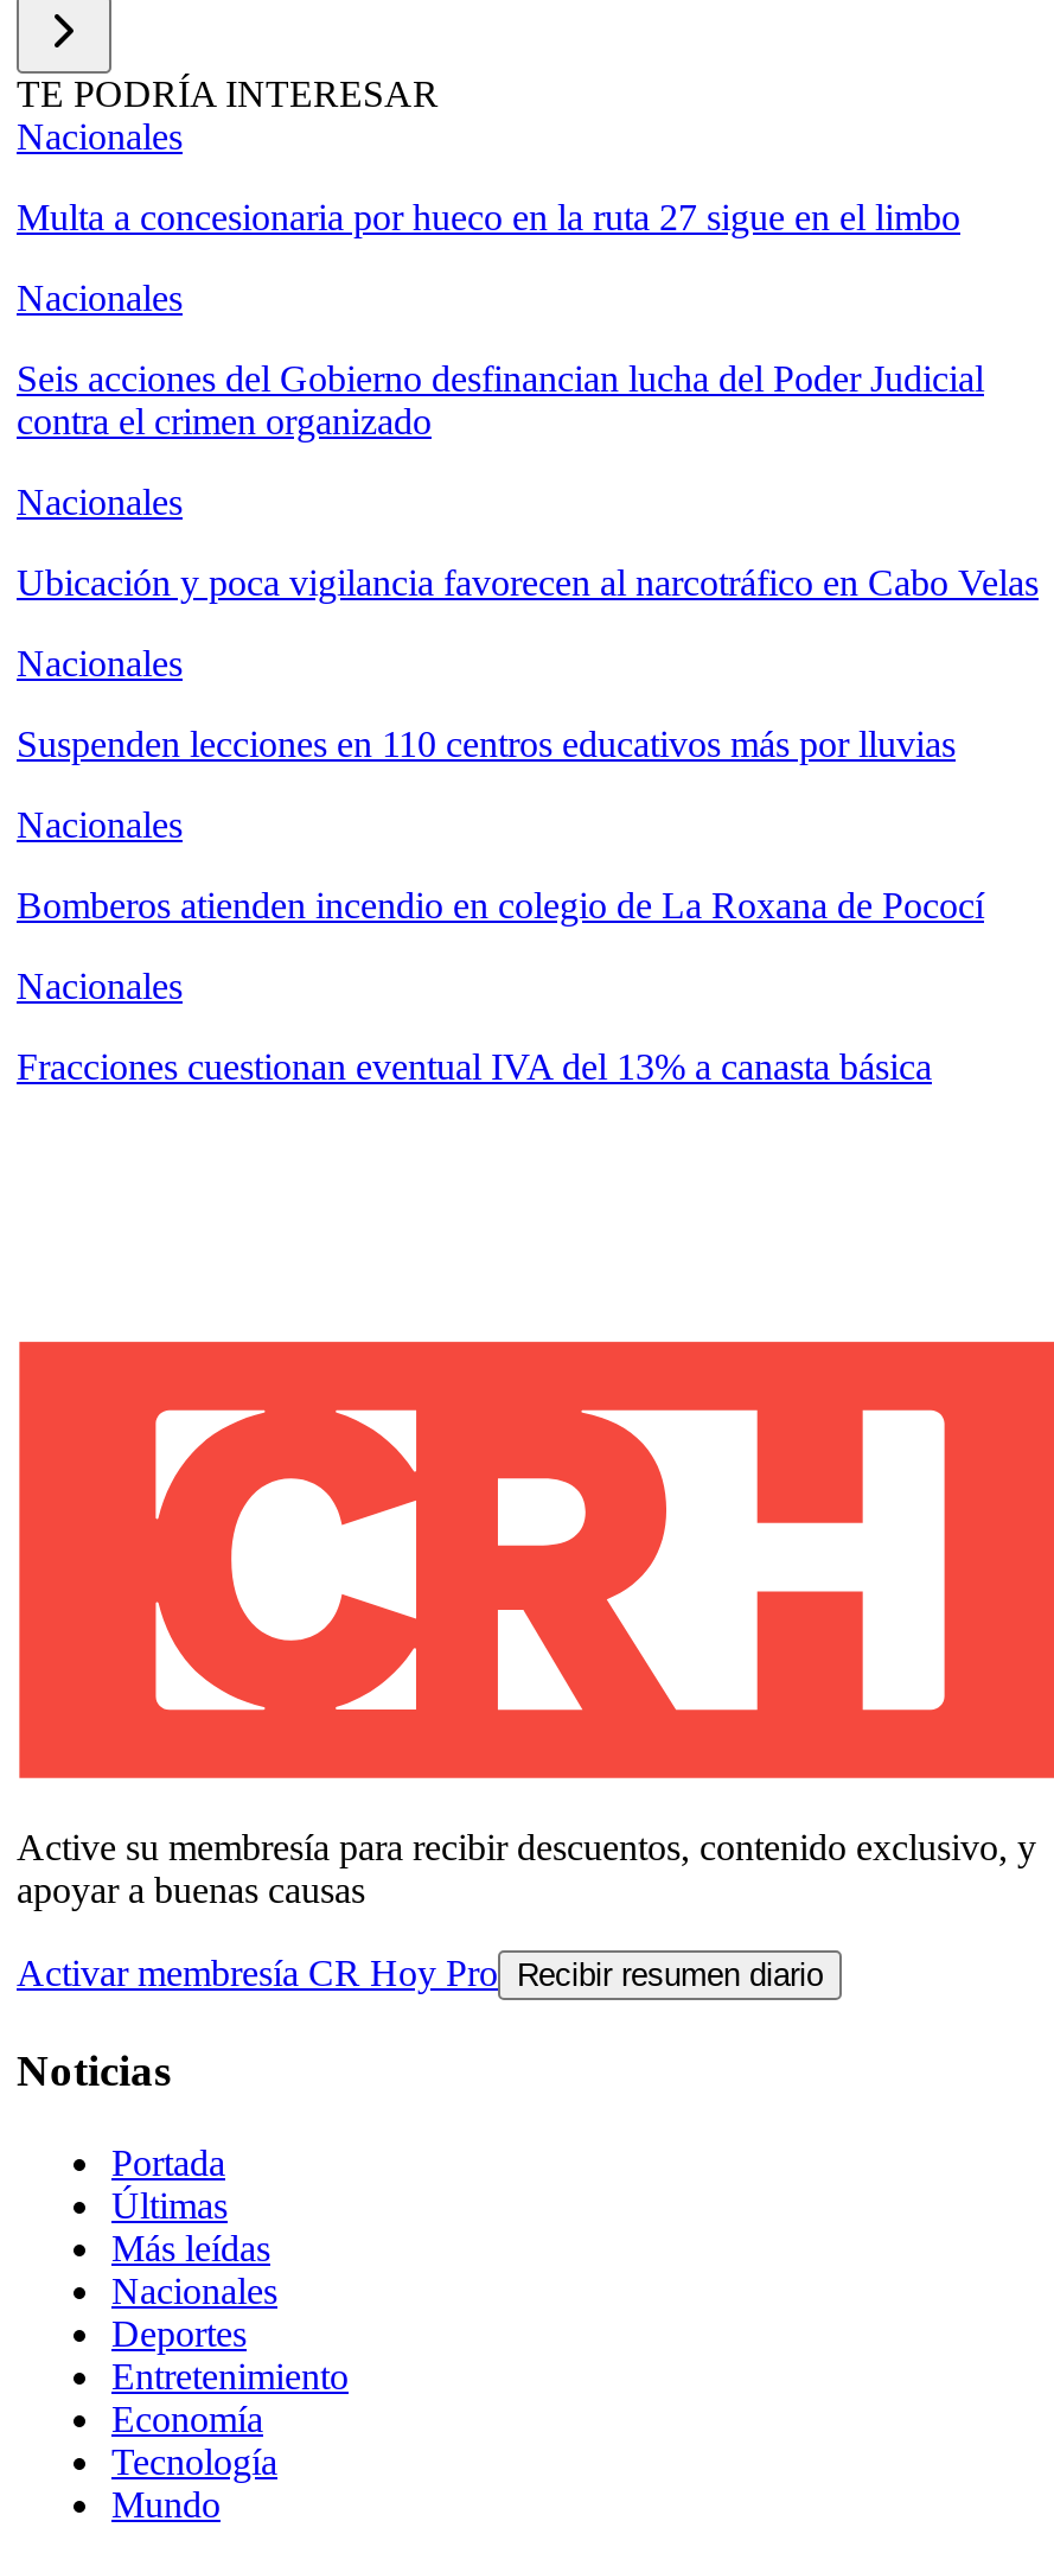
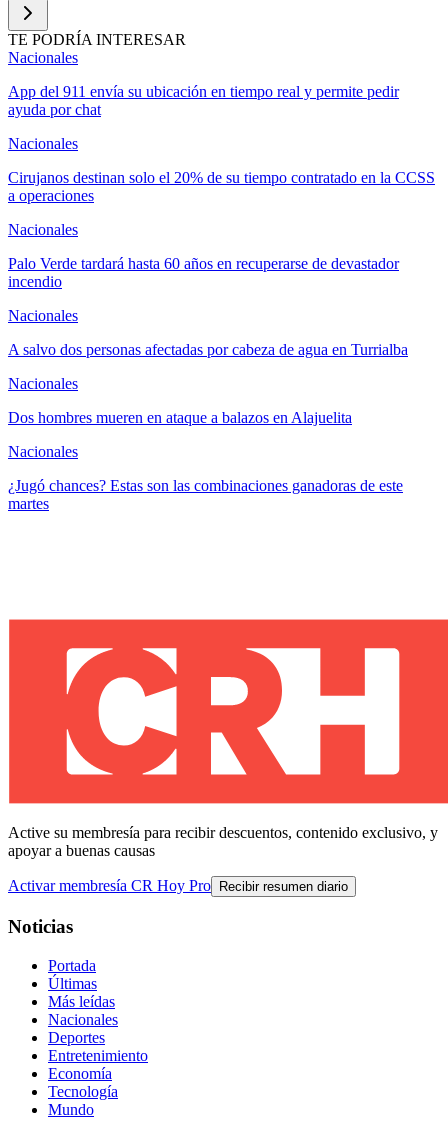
[17,198,960,238] Multa a concesionaria por hueco en la ruta 27 sigue en el limbo -> [8,83,399,118] App del 911 envía su ubicación en tiempo real y permite pedir | ayuda por chat
[17,359,984,442] Seis acciones del Gobierno desfinancian lucha del Poder Judicial | contra el crimen organizado -> [8,169,435,204] Cirujanos destinan solo el 20% de su tiempo contratado en la CCSS | a operaciones
[17,563,1039,604] Ubicación y poca vigilancia favorecen al narcotráfico en Cabo Velas -> [8,255,399,290] Palo Verde tardará hasta 60 años en recuperarse de devastador | incendio
[17,725,956,765] Suspenden lecciones en 110 centros educativos más por lluvias -> [8,341,408,358] A salvo dos personas afectadas por cabeza de agua en Turrialba
[17,886,984,926] Bomberos atienden incendio en colegio de La Roxana de Pococí -> [8,409,352,426] Dos hombres mueren en ataque a balazos en Alajuelita
[17,1047,932,1088] Fracciones cuestionan eventual IVA del 13% a canasta básica -> [8,477,403,512] ¿Jugó chances? Estas son las combinaciones ganadoras de este | martes

